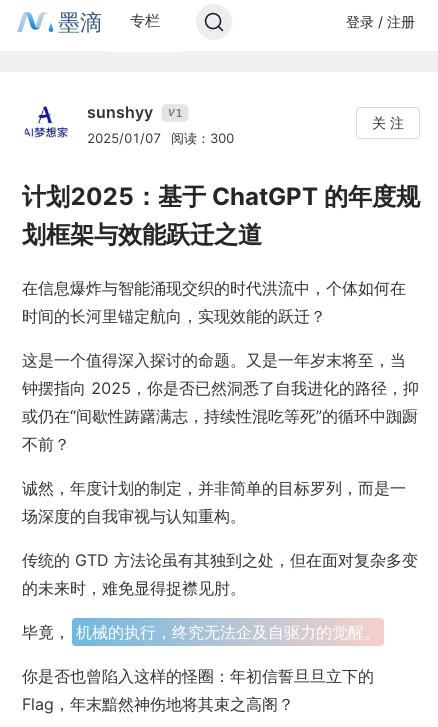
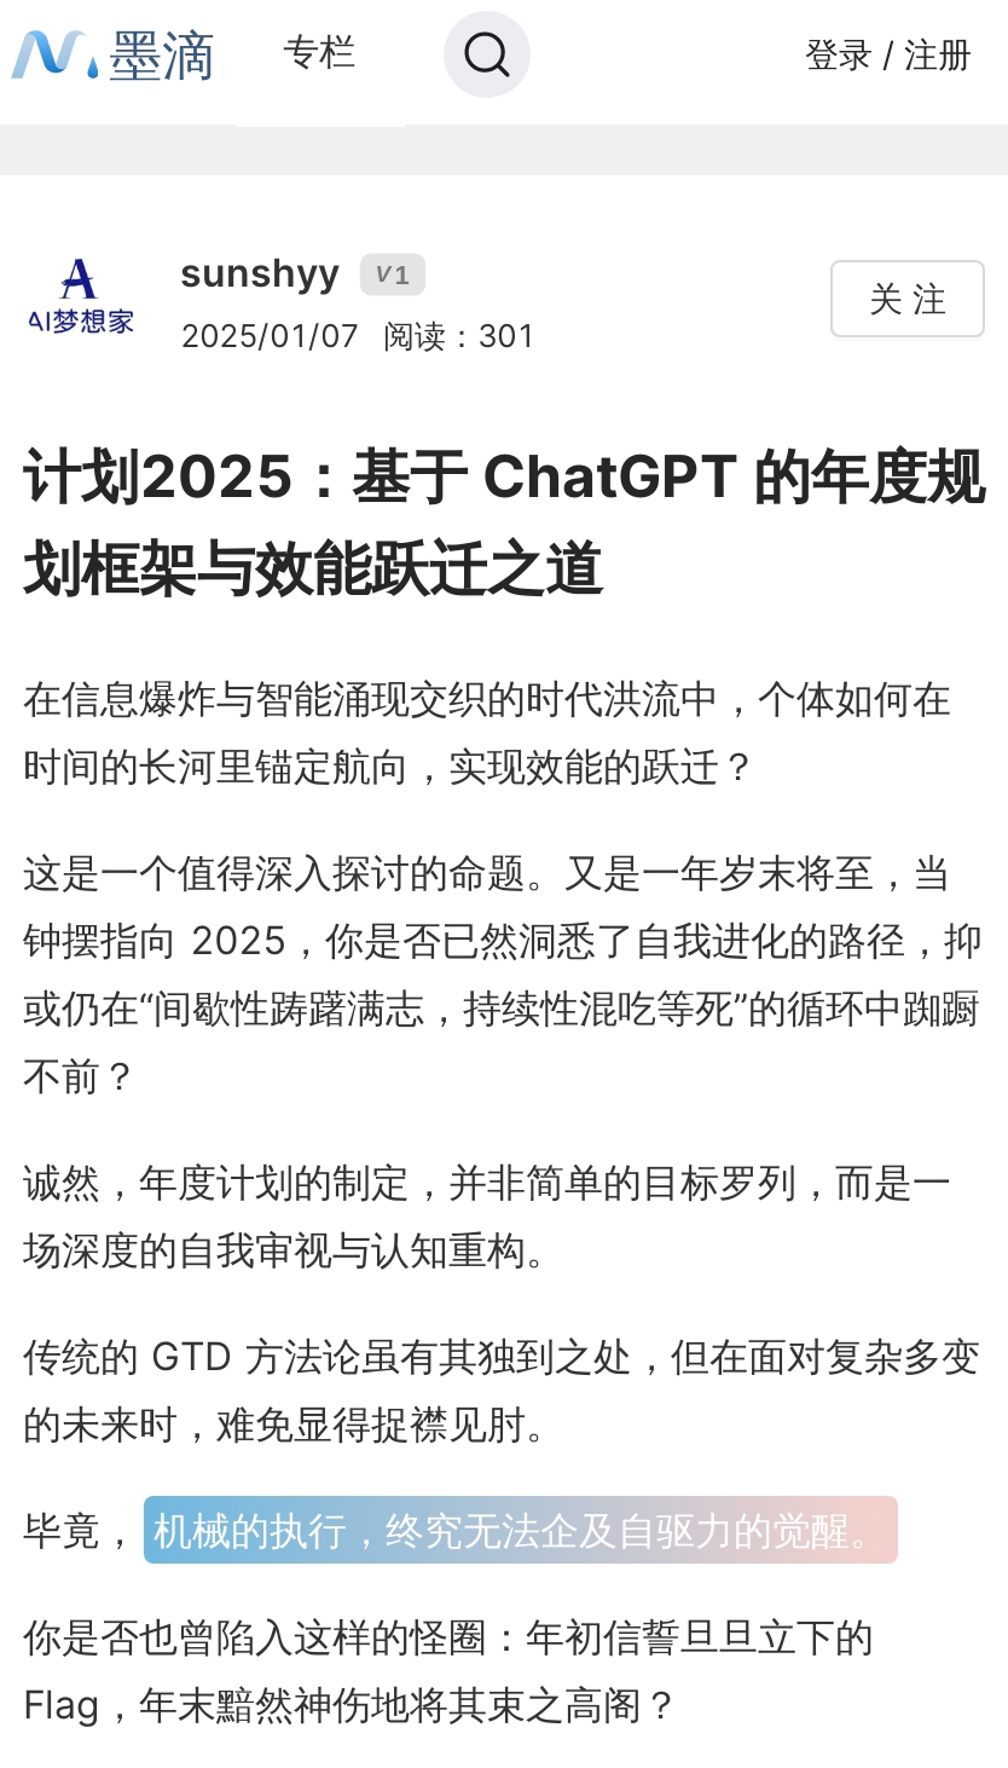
[87,130,234,146] 2025/01/07 阅读：300 -> [180,316,535,354] 2025/01/07 阅读：301

